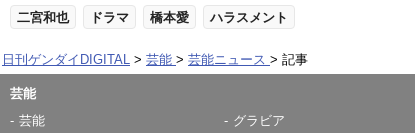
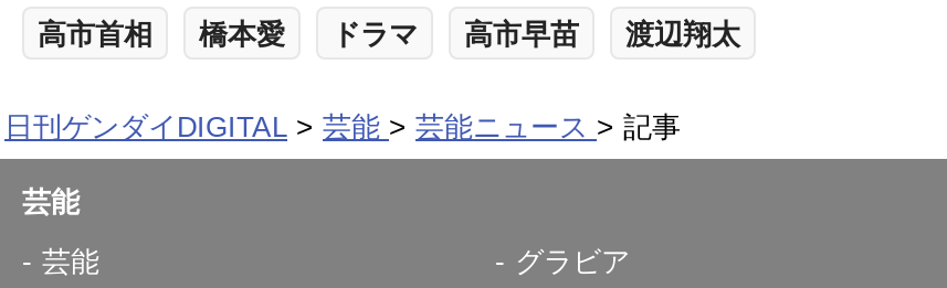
[17,10,69,25] 二宮和也 -> [38,18,285,51] 高市首相 | 橋本愛
[150,10,288,25] 橋本愛 | ハラスメント -> [464,18,740,51] 高市早苗 | 渡辺翔太

